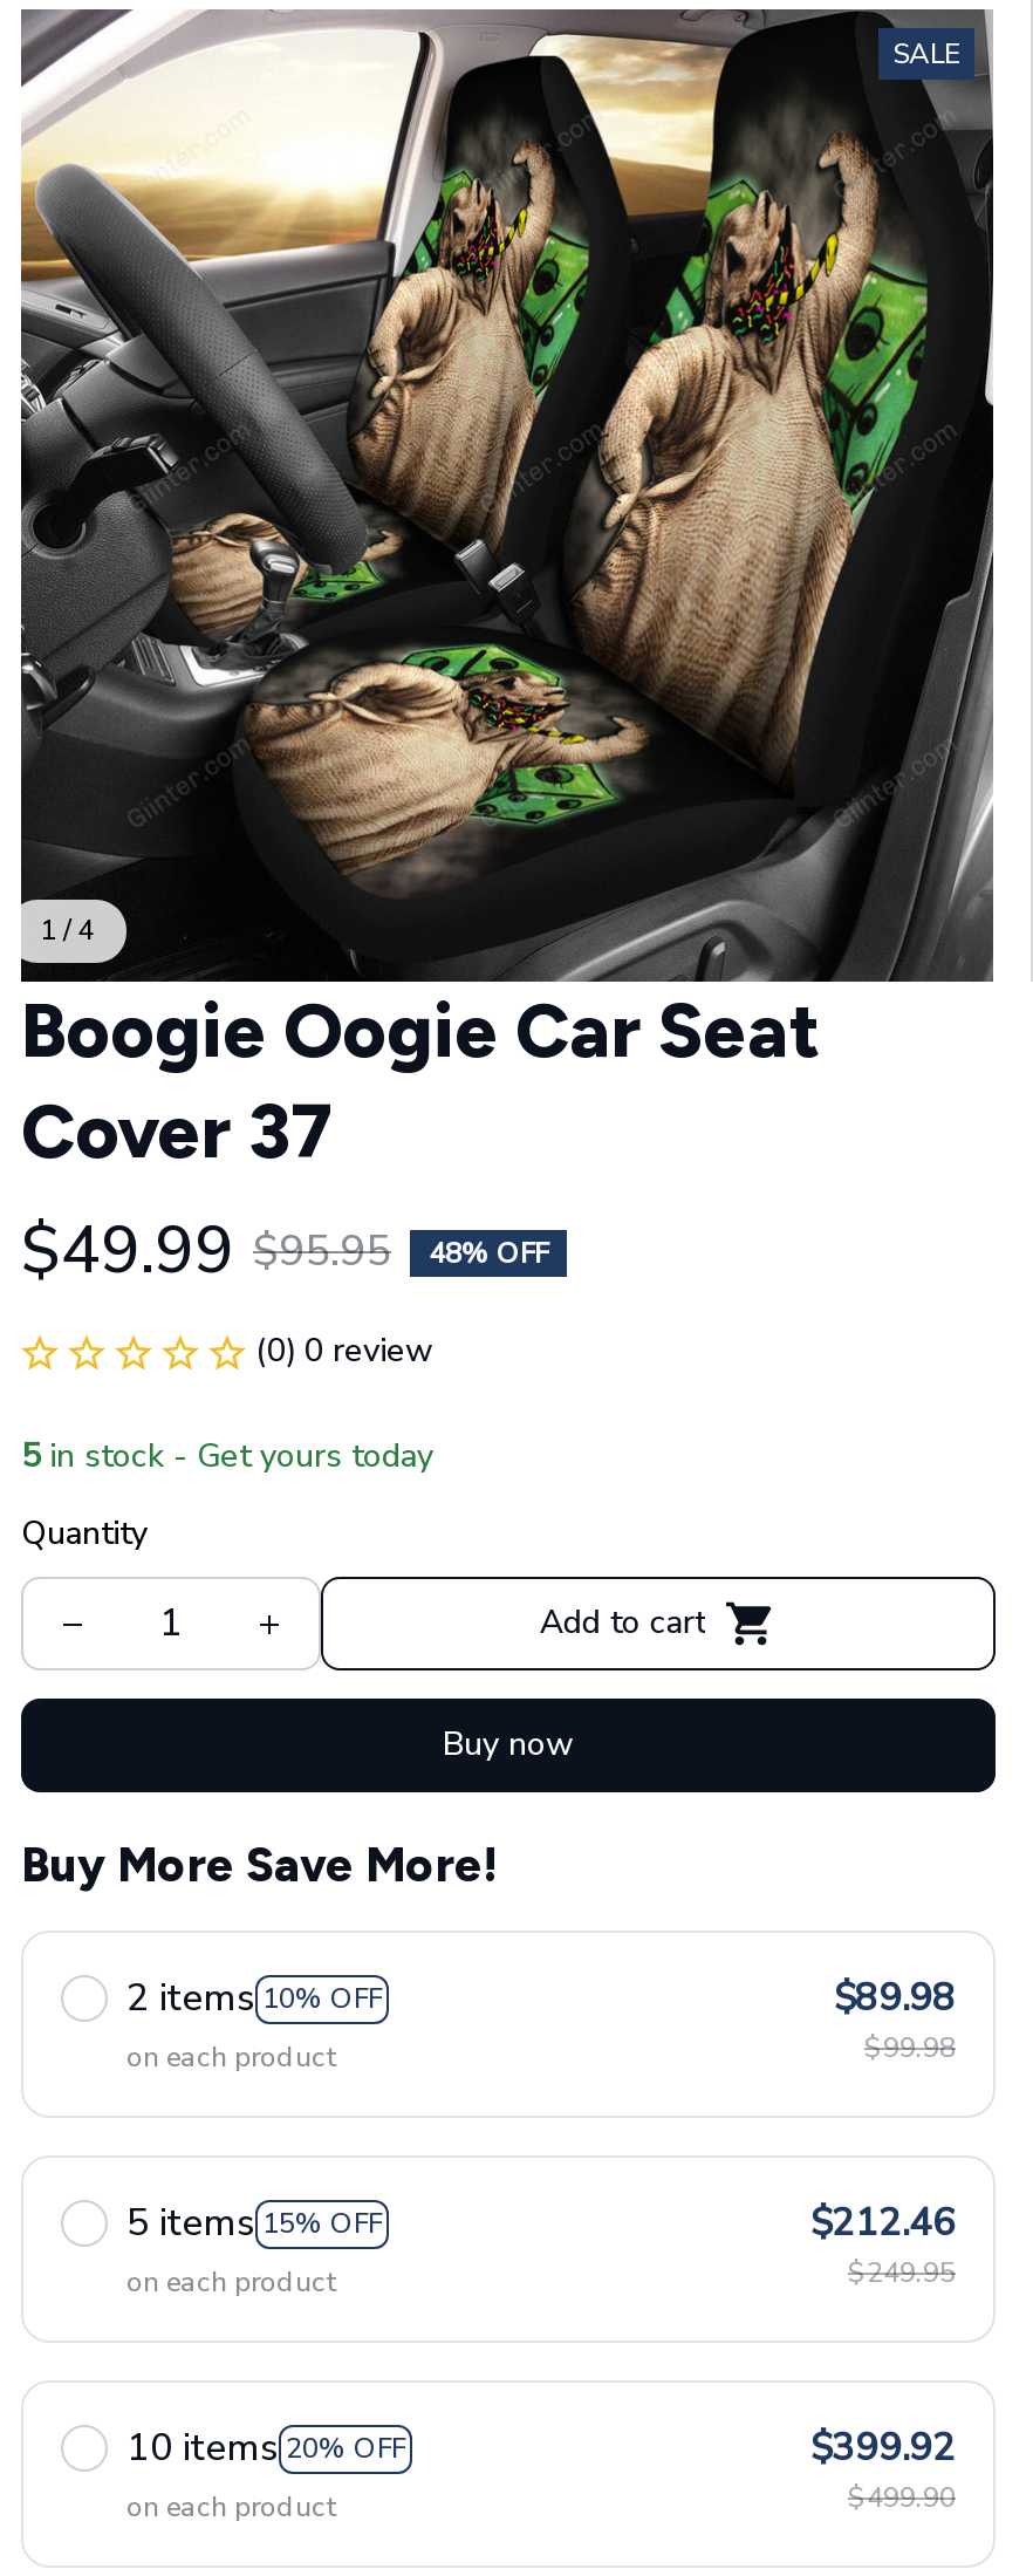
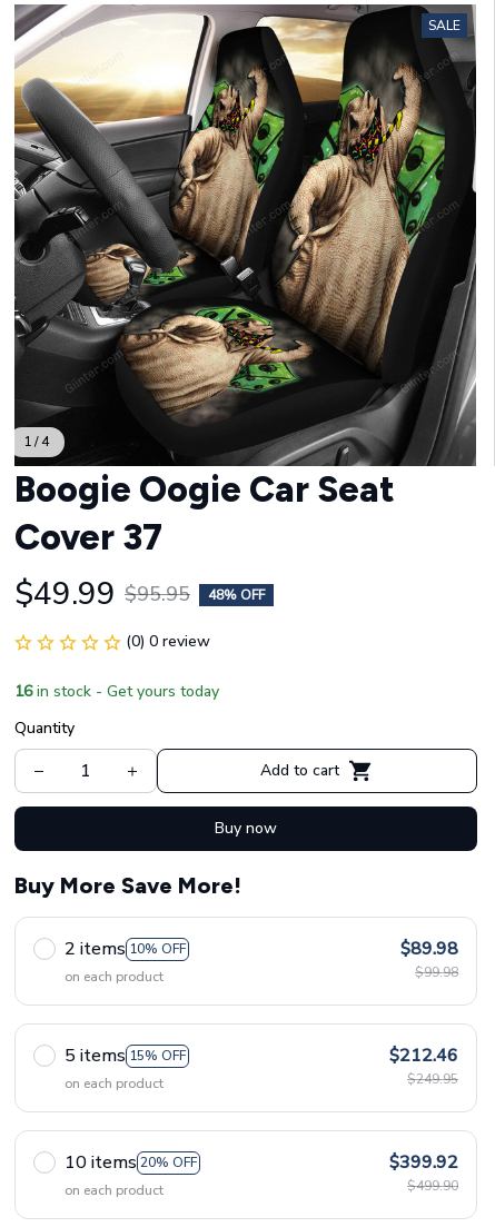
[21,1434,433,1478] 5 in stock - Get yours today -> [14,681,219,702] 16 in stock - Get yours today

